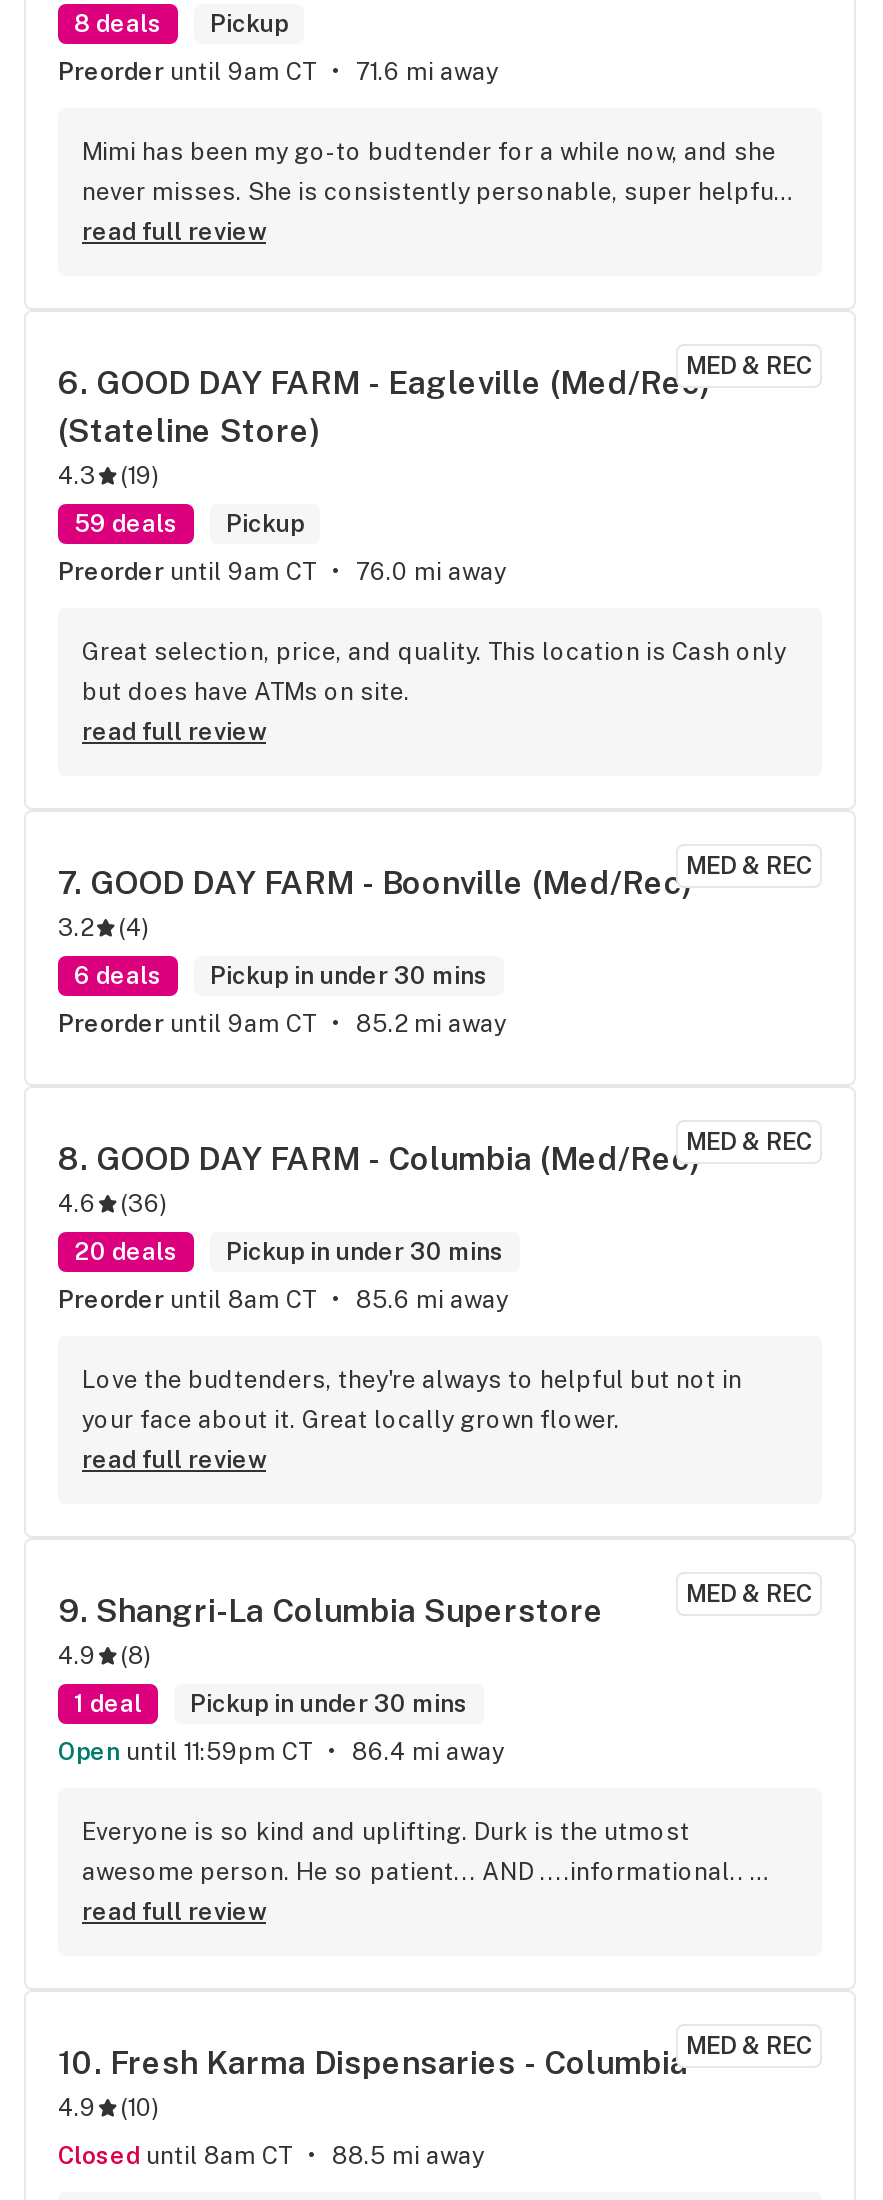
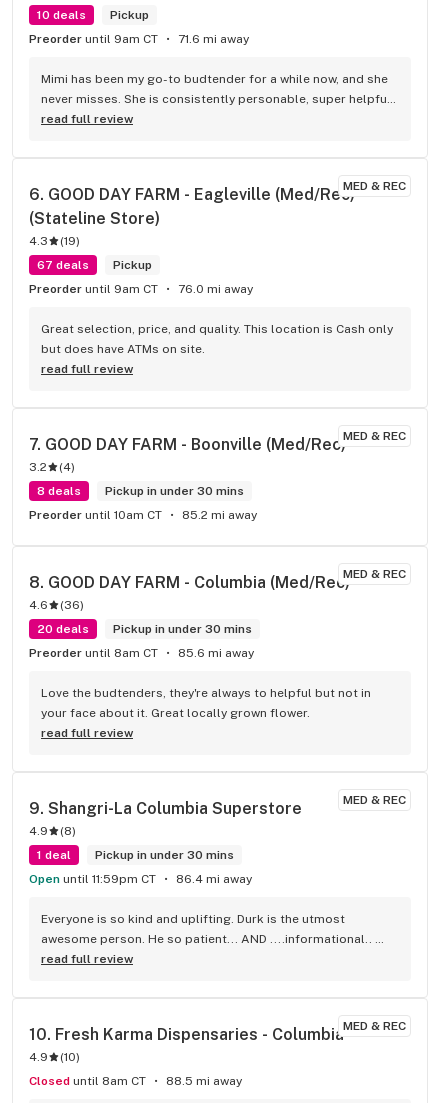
[74,10,288,38] 8 deals Pickup -> [37,8,149,22] 10 deals Pickup
[74,510,304,538] 59 deals Pickup -> [37,258,152,272] 67 deals Pickup
[74,962,488,990] 6 deals Pickup in under 30 mins -> [37,484,244,498] 8 deals Pickup in under 30 mins
[74,1010,316,1038] Preorder until 9am CT -> [37,508,162,522] Preorder until 10am CT

